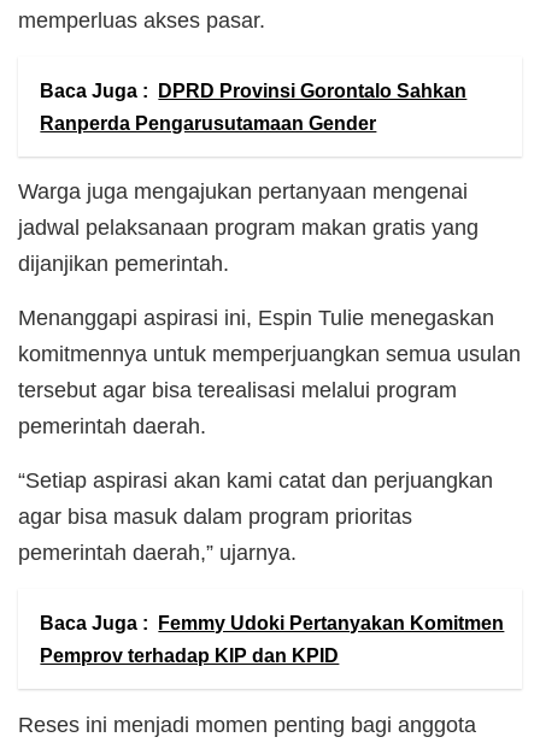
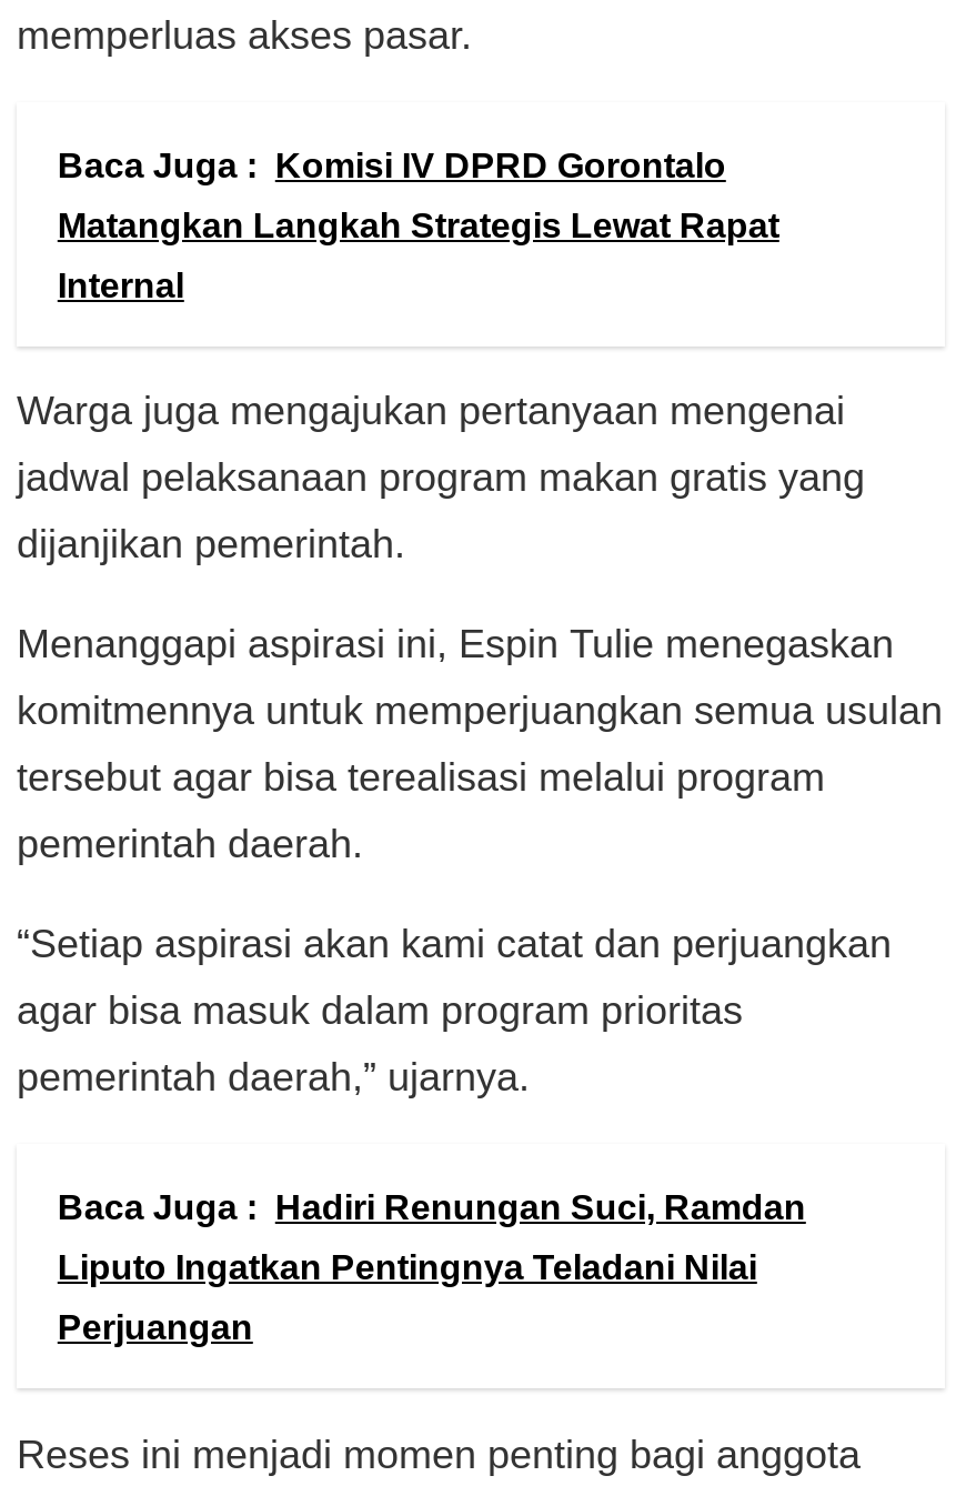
[40,80,467,133] Baca Juga : DPRD Provinsi Gorontalo Sahkan | Ranperda Pengarusutamaan Gender -> [58,146,779,304] Baca Juga : Komisi IV DPRD Gorontalo | Matangkan Langkah Strategis Lewat Rapat | Internal
[40,613,504,666] Baca Juga : Femmy Udoki Pertanyakan Komitmen | Pemprov terhadap KIP dan KPID -> [58,1188,806,1346] Baca Juga : Hadiri Renungan Suci, Ramdan | Liputo Ingatkan Pentingnya Teladani Nilai | Perjuangan

